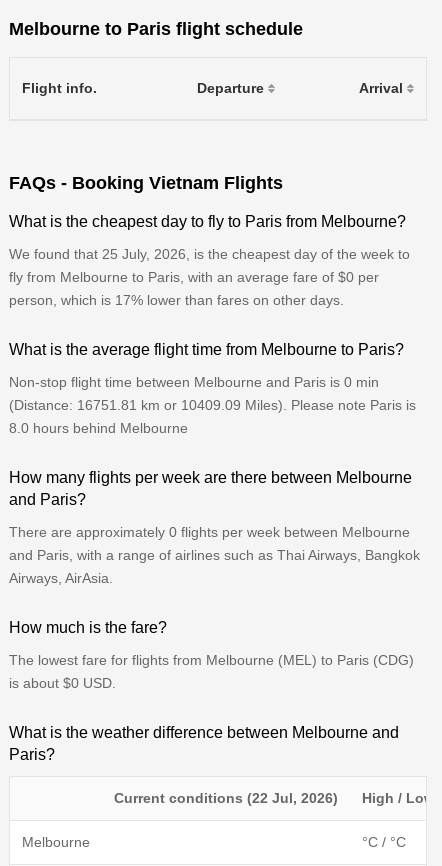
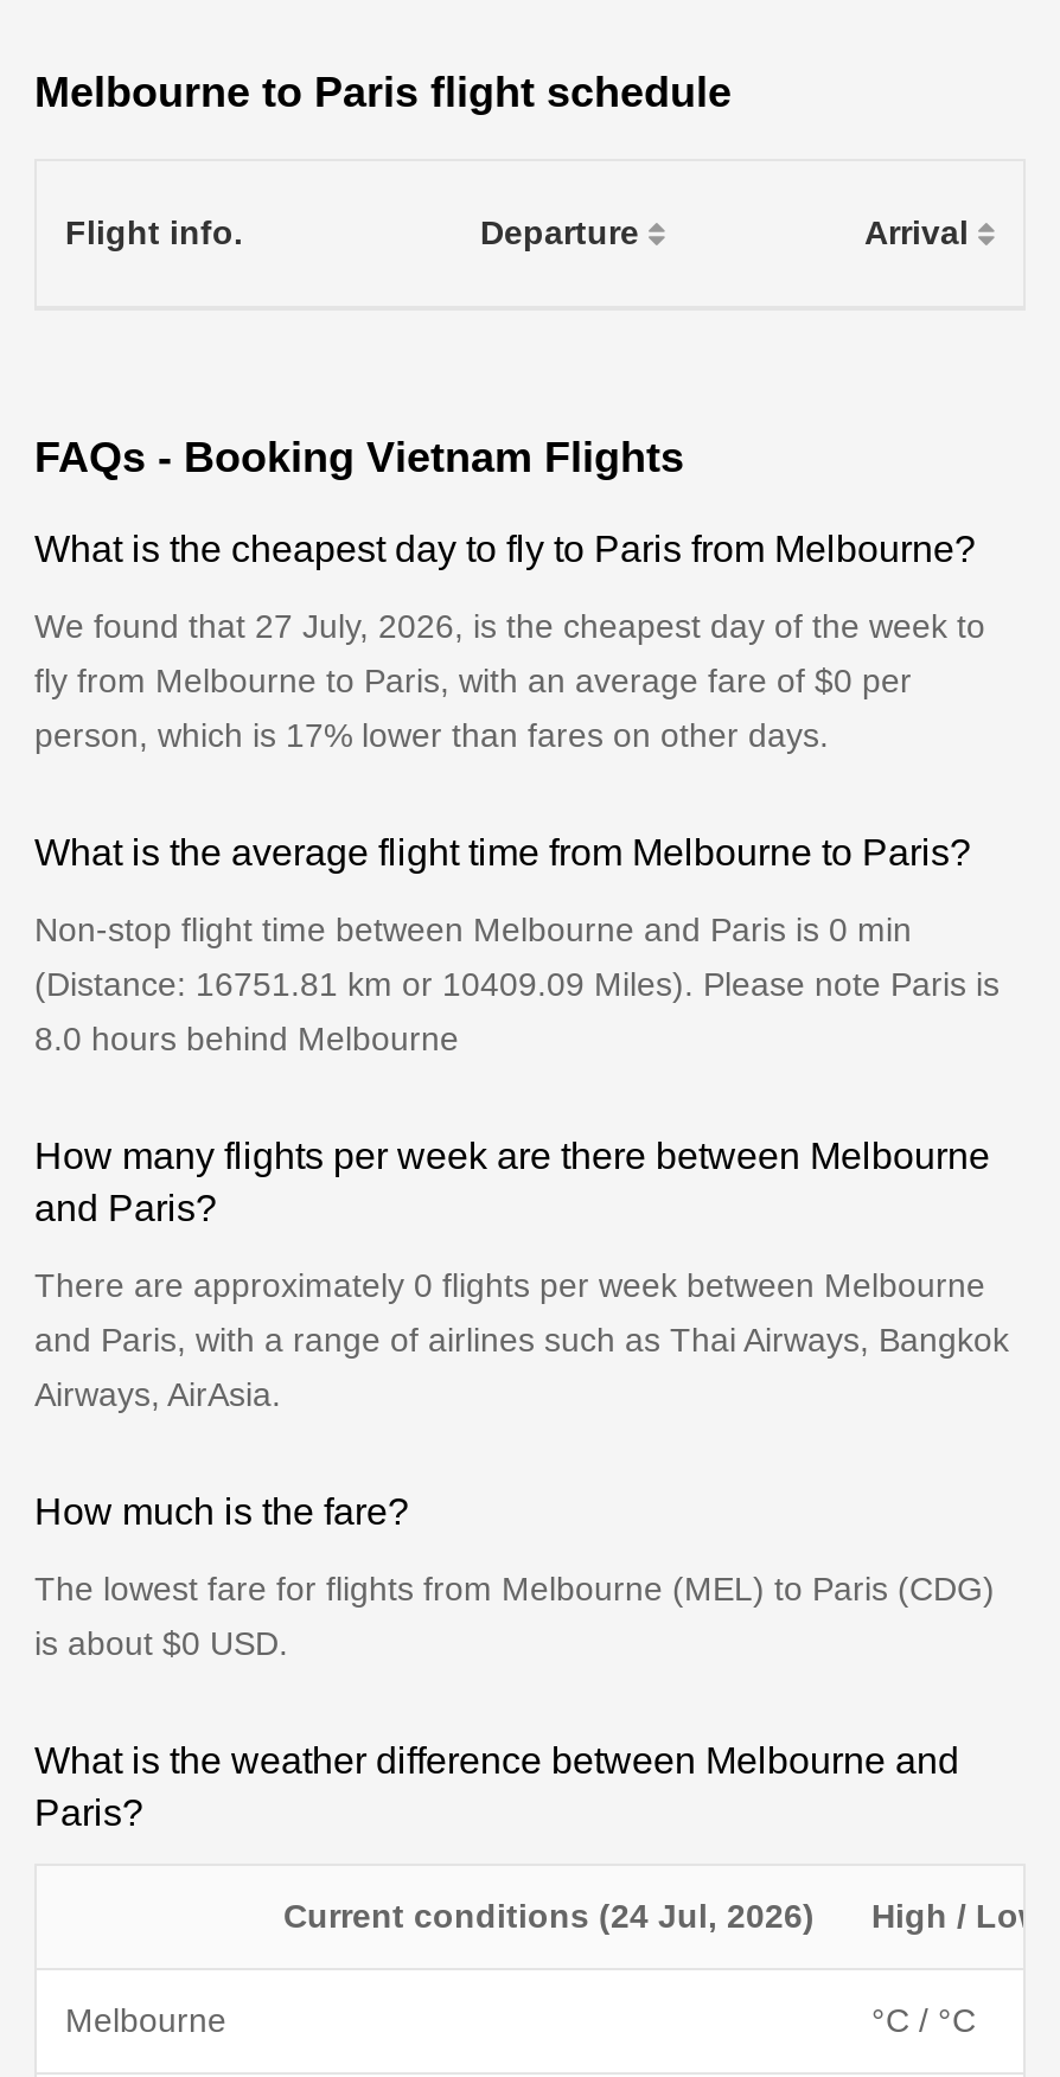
[9,246,410,262] We found that 25 July, 2026, is the cheapest day of the week to -> [34,607,985,644] We found that 27 July, 2026, is the cheapest day of the week to
[114,790,338,806] Current conditions (22 Jul, 2026) -> [283,1896,815,1934] Current conditions (24 Jul, 2026)

